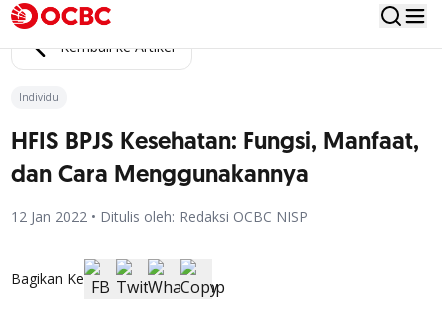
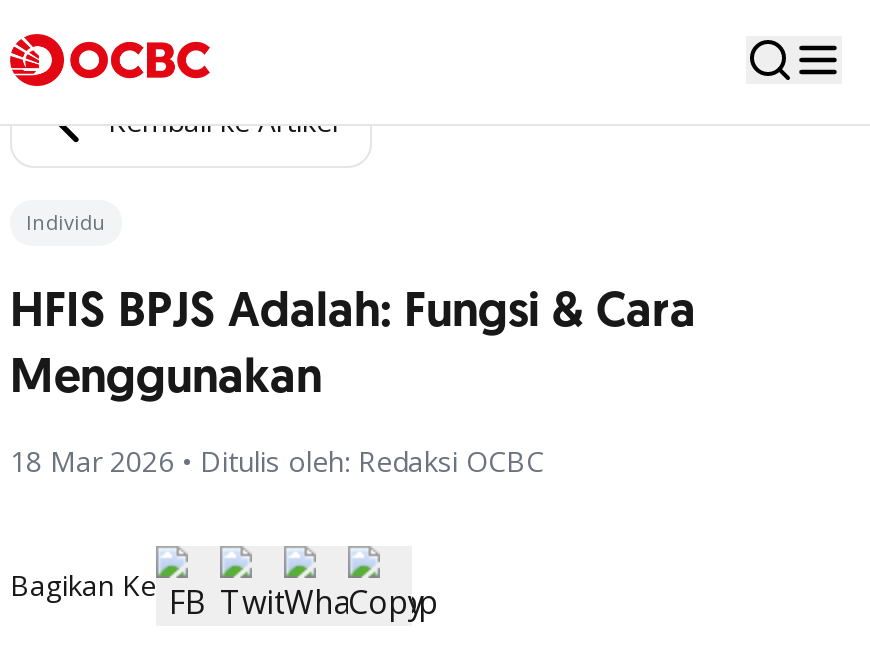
[11,126,419,190] HFIS BPJS Kesehatan: Fungsi, Manfaat, | dan Cara Menggunakannya -> [10,280,696,408] HFIS BPJS Adalah: Fungsi & Cara | Menggunakan
[11,207,308,226] 12 Jan 2022 • Ditulis oleh: Redaksi OCBC NISP -> [10,442,544,480] 18 Mar 2026 • Ditulis oleh: Redaksi OCBC

